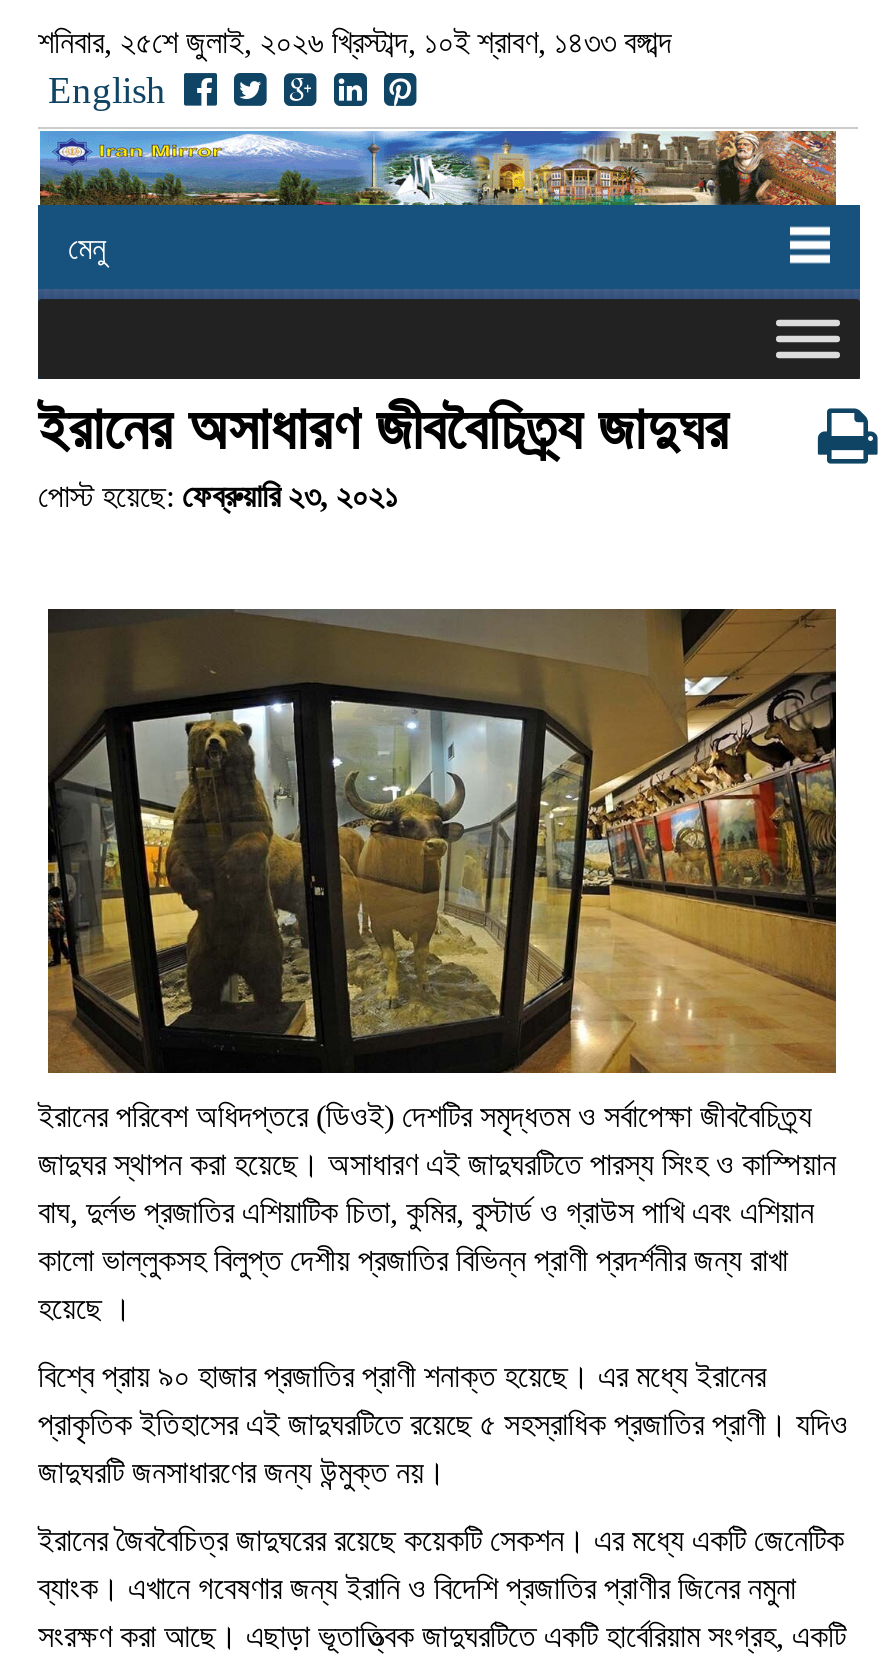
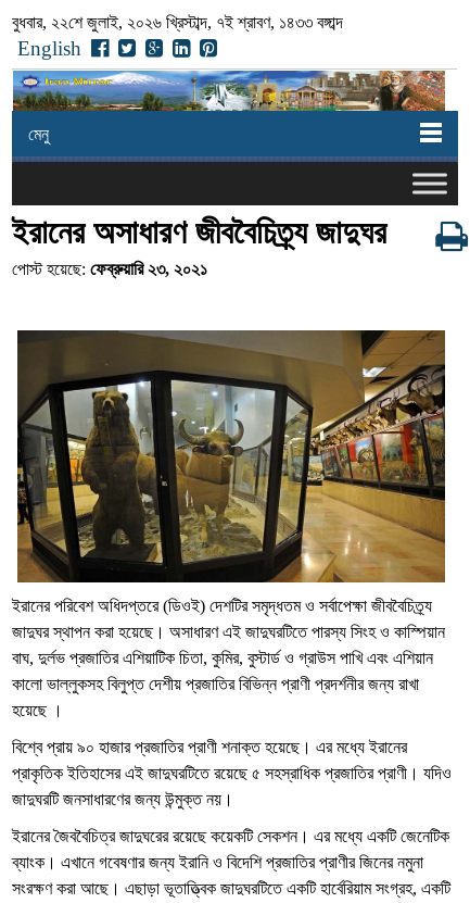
[38,25,672,59] শনিবার, ২৫শে জুলাই, ২০২৬ খ্রিস্টাব্দ, ১০ই শ্রাবণ, ১৪৩৩ বঙ্গাব্দ -> [12,13,343,32] বুধবার, ২২শে জুলাই, ২০২৬ খ্রিস্টাব্দ, ৭ই শ্রাবণ, ১৪৩৩ বঙ্গাব্দ

